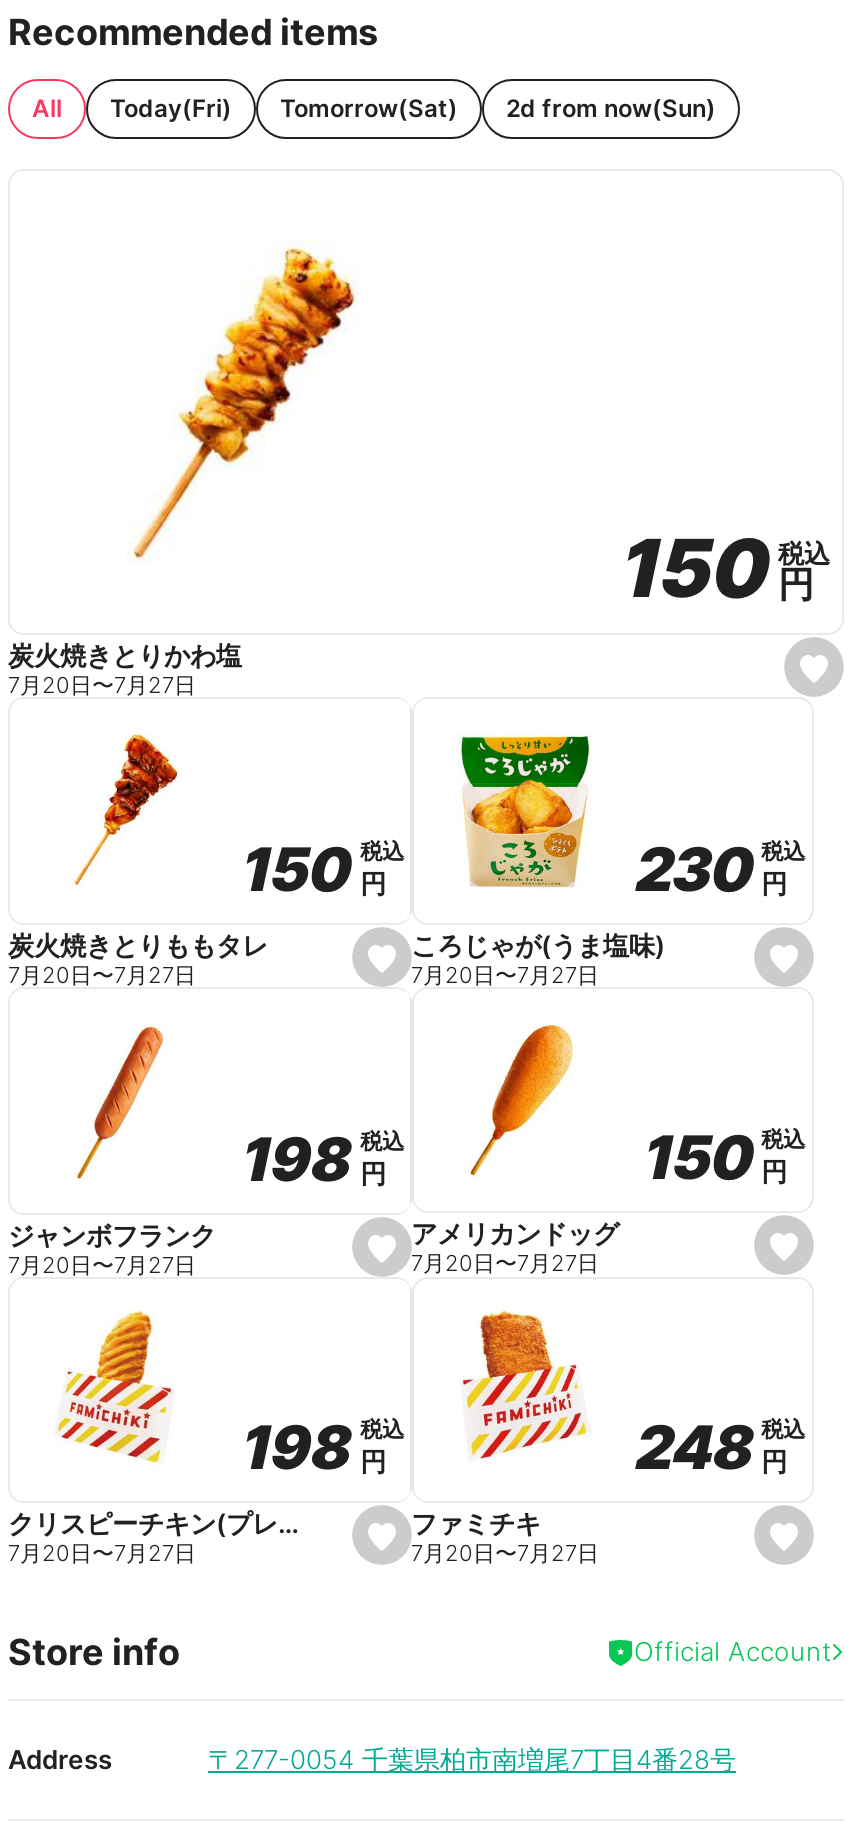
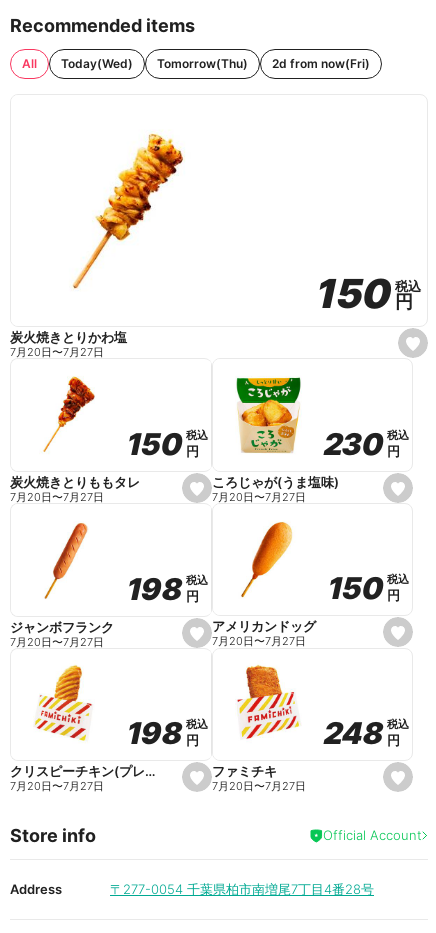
[110,92,716,122] Today(Fri) | Tomorrow(Sat) | 2d from now(Sun) -> [61,56,370,71] Today(Wed) | Tomorrow(Thu) | 2d from now(Fri)

